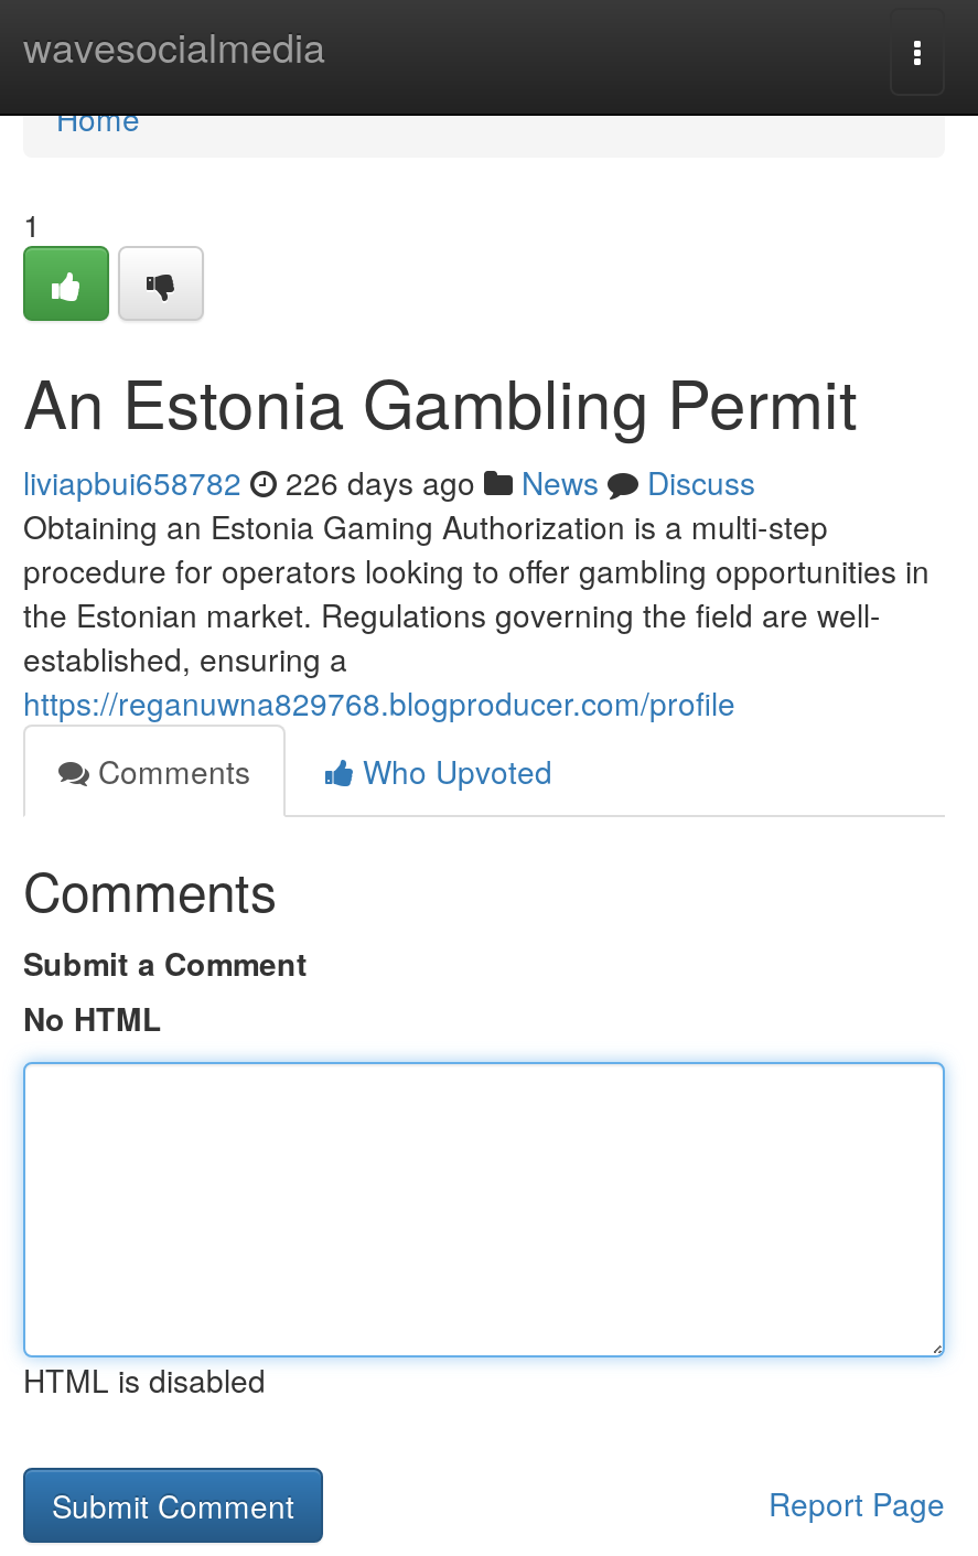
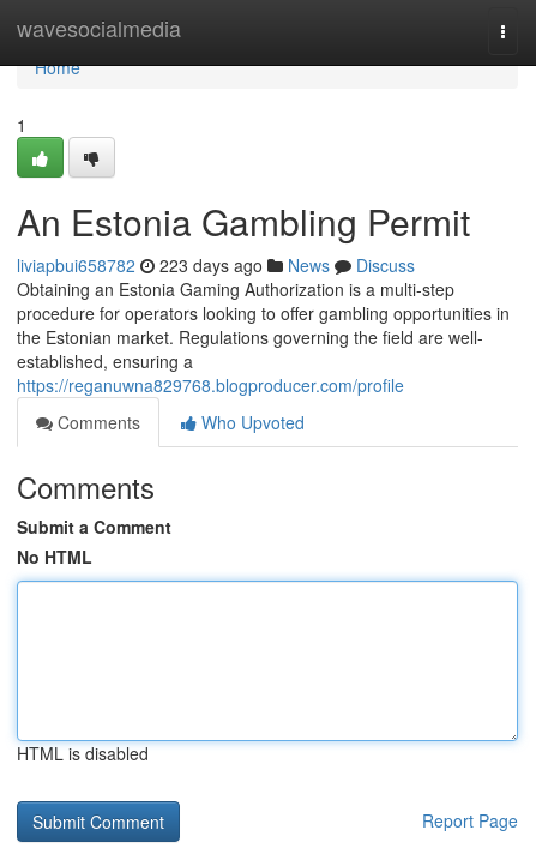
[23,460,755,504] liviapbui658782 226 days ago News Discuss -> [17,253,415,277] liviapbui658782 223 days ago News Discuss

